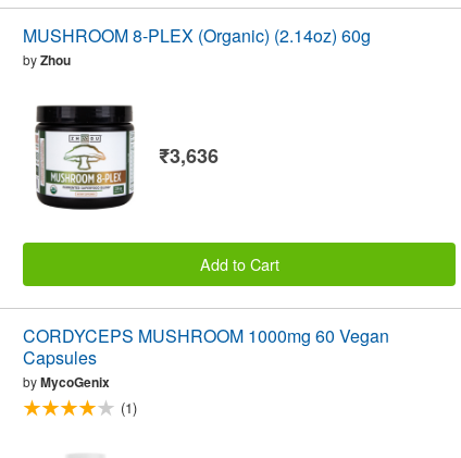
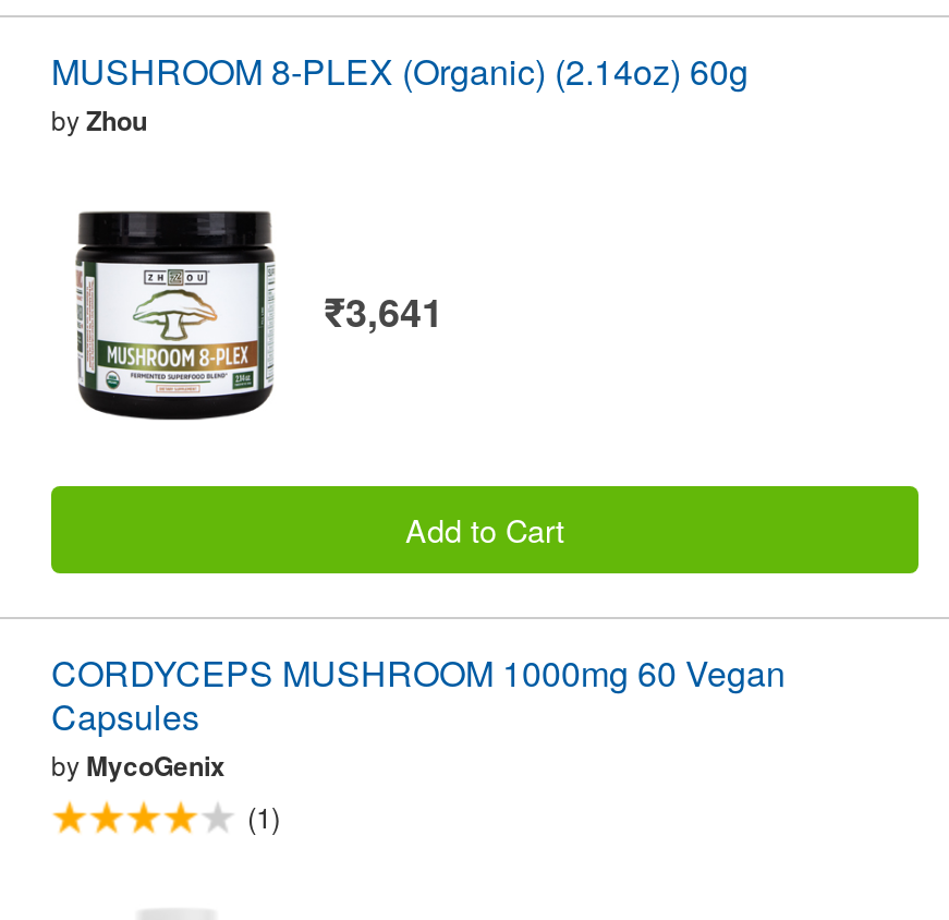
[159,142,219,170] ₹3,636 -> [324,284,443,341] ₹3,641

